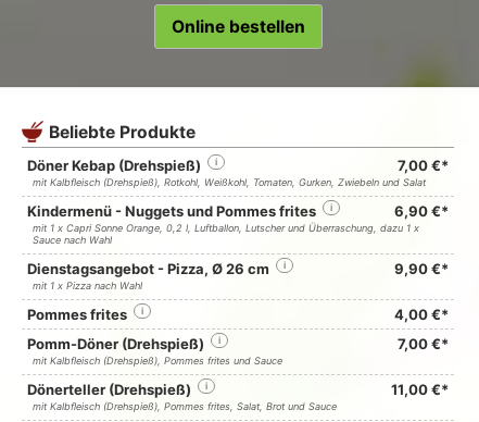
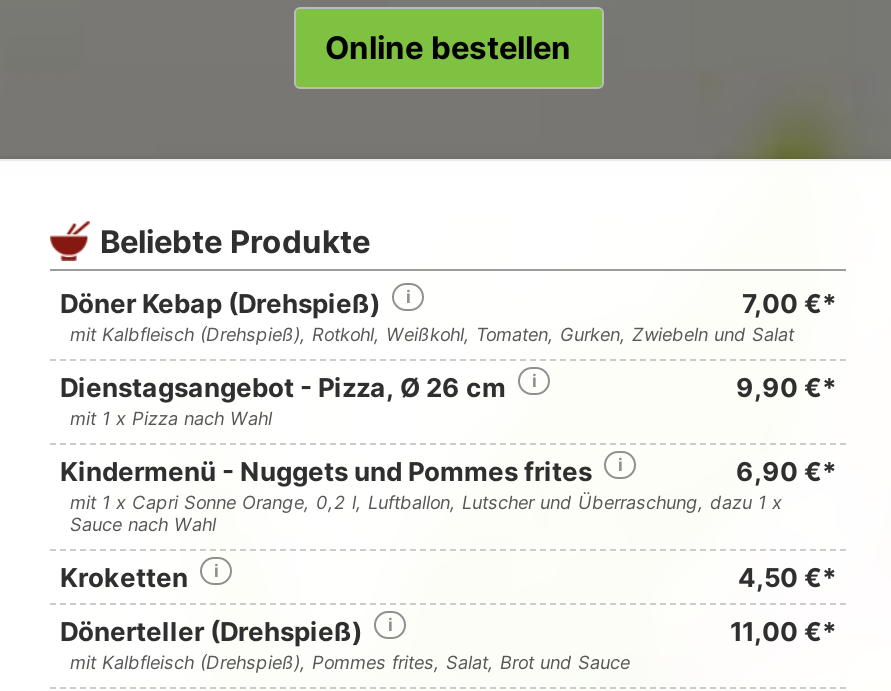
moved [27,202,449,246] -> [60,455,836,535]: Kindermenü - Nuggets und Pommes frites | 6,90 €* | mit 1 x Capri Sonne Orange, 0,2 l, Luftballon, Lutscher und Überraschung, dazu 1 x | Sauce nach Wahl
moved [27,260,449,291] -> [60,371,836,429]: Dienstagsangebot - Pizza, Ø 26 cm | 9,90 €* | mit 1 x Pizza nach Wahl
[27,305,449,366] Pommes frites | 4,00 €* | Pomm-Döner (Drehspieß) | 7,00 €* | mit Kalbfleisch (Drehspieß), Pommes frites und Sauce -> [60,561,836,593] Kroketten | 4,50 €*

